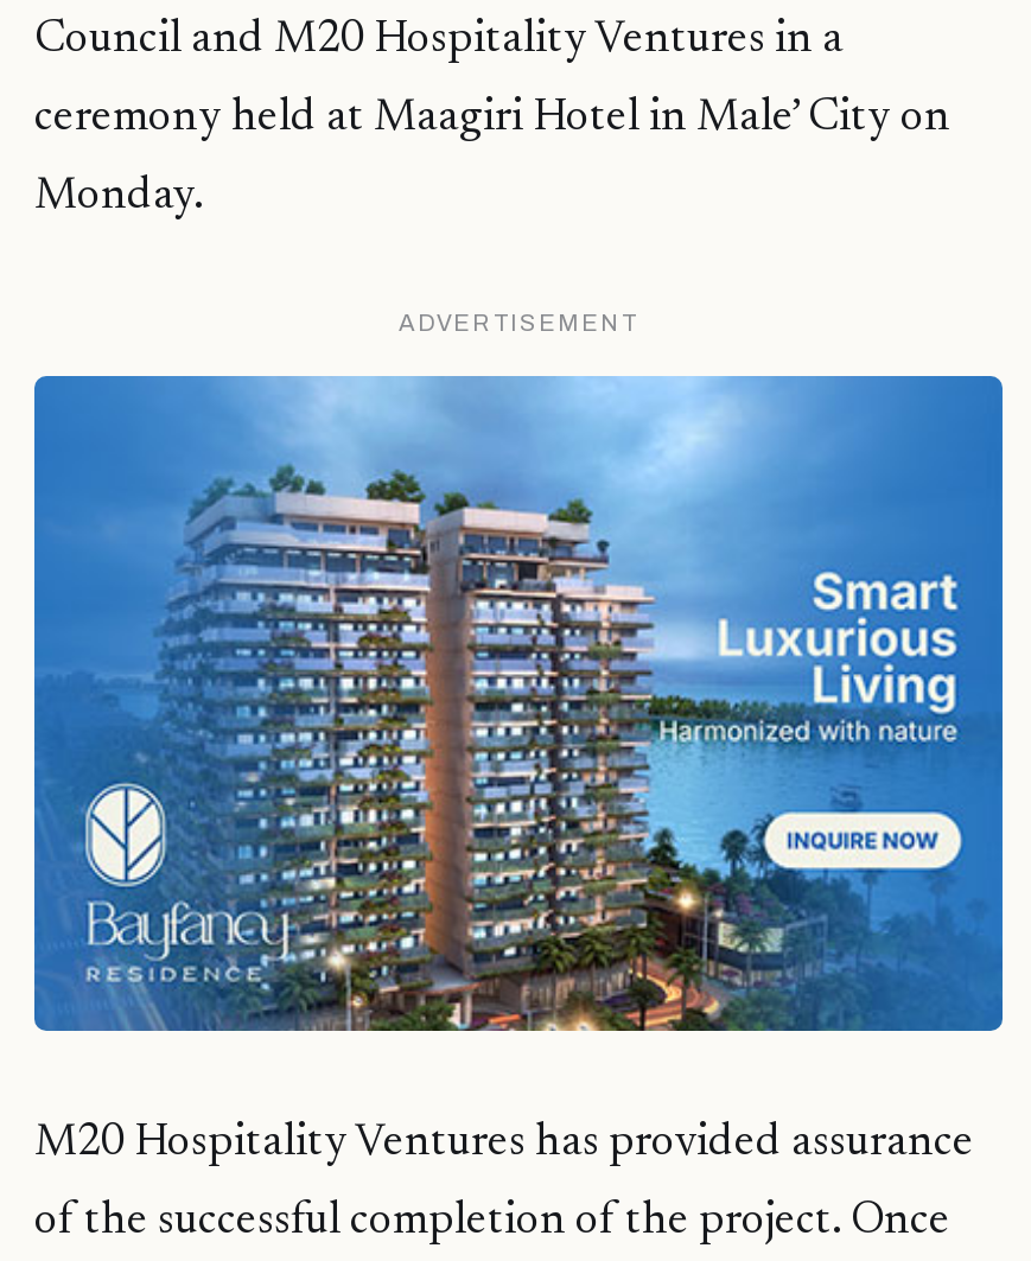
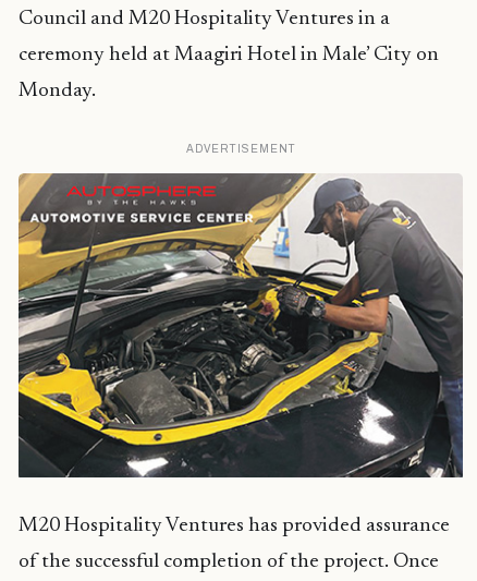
[32,374,1005,1038] [image] -> [17,172,464,479] [image]

